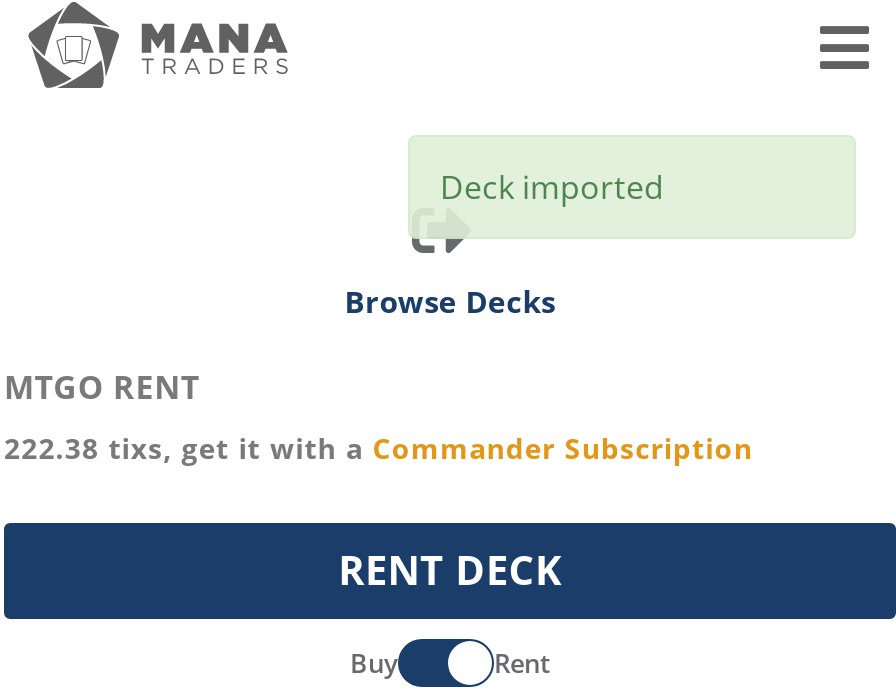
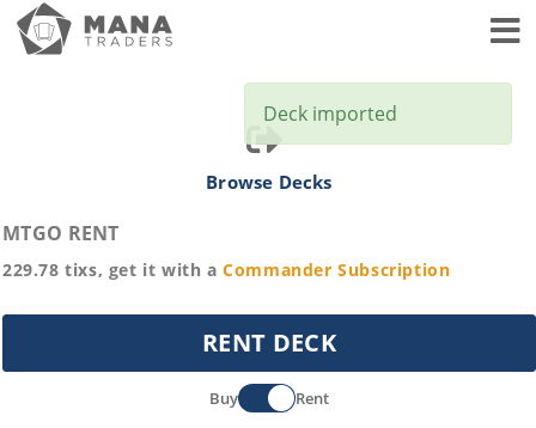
[4,429,753,467] 222.38 tixs, get it with a Commander Subscription -> [2,258,450,281] 229.78 tixs, get it with a Commander Subscription

